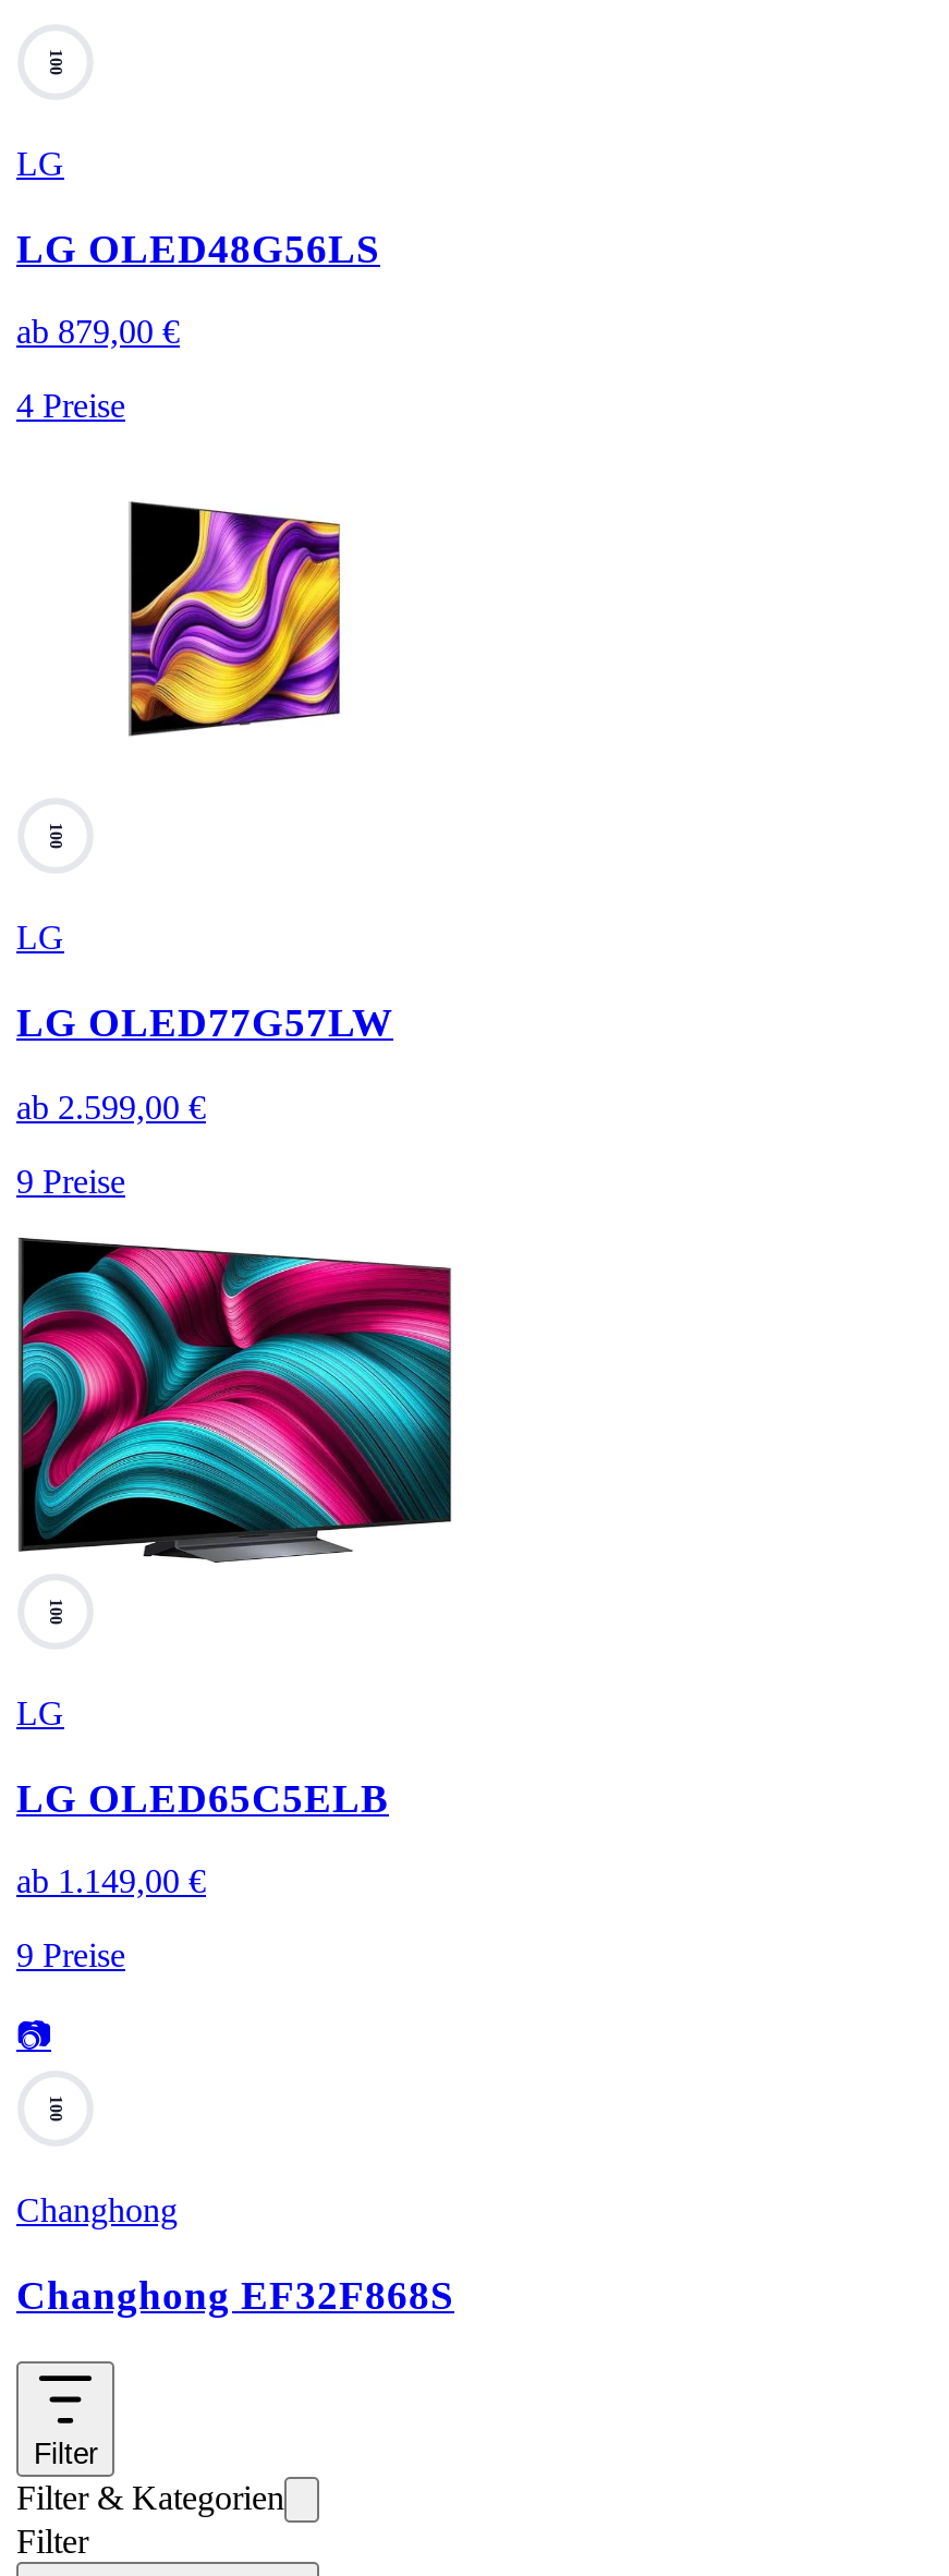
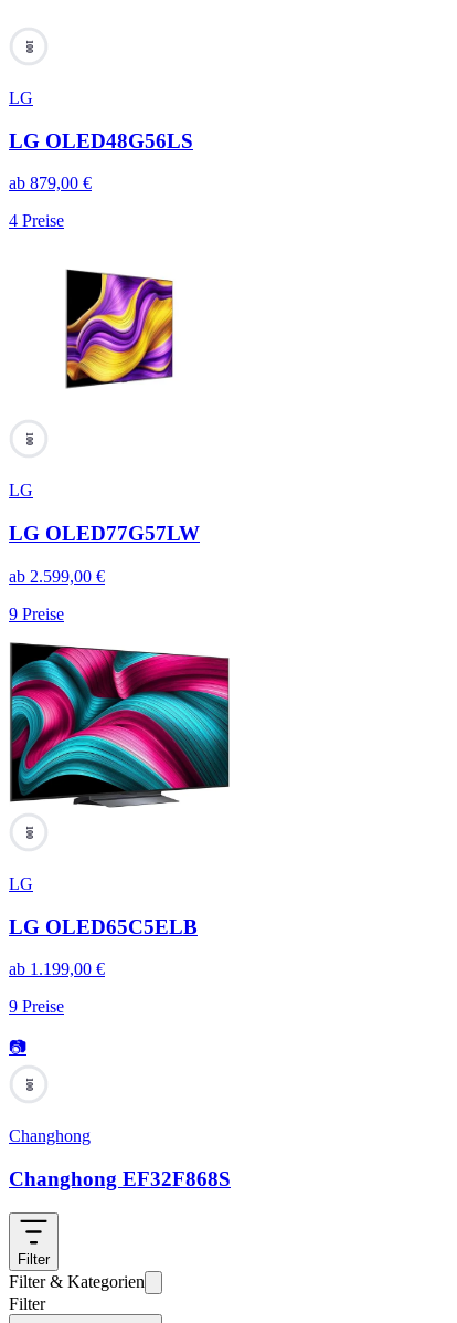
[16,1863,206,1900] ab 1.149,00 € -> [9,960,105,978] ab 1.199,00 €

